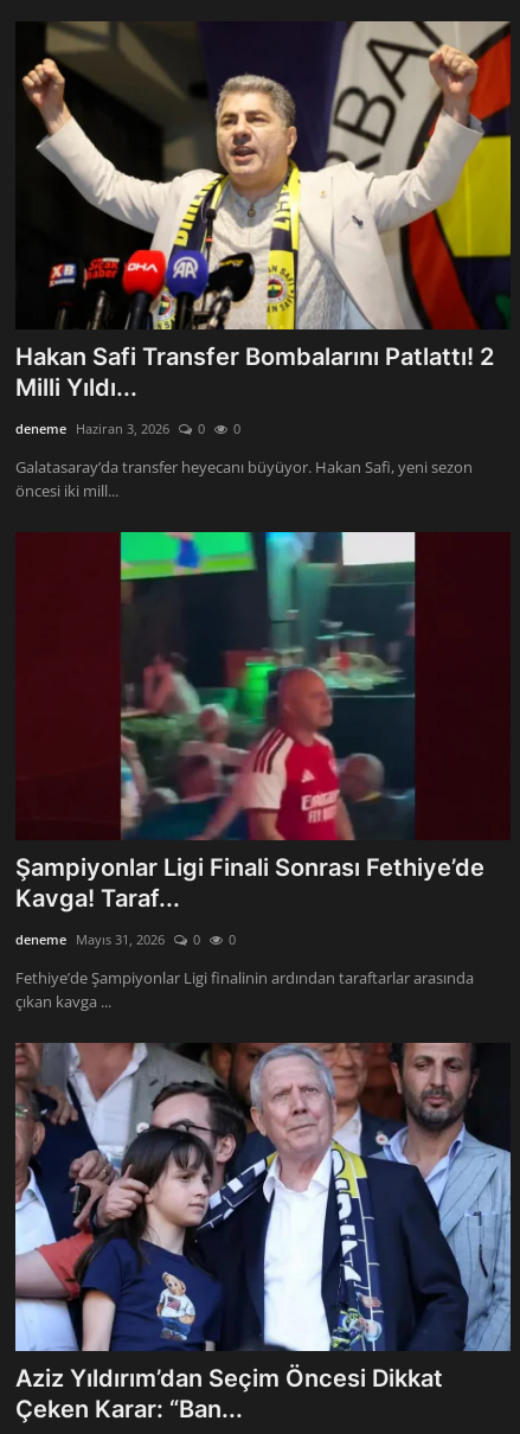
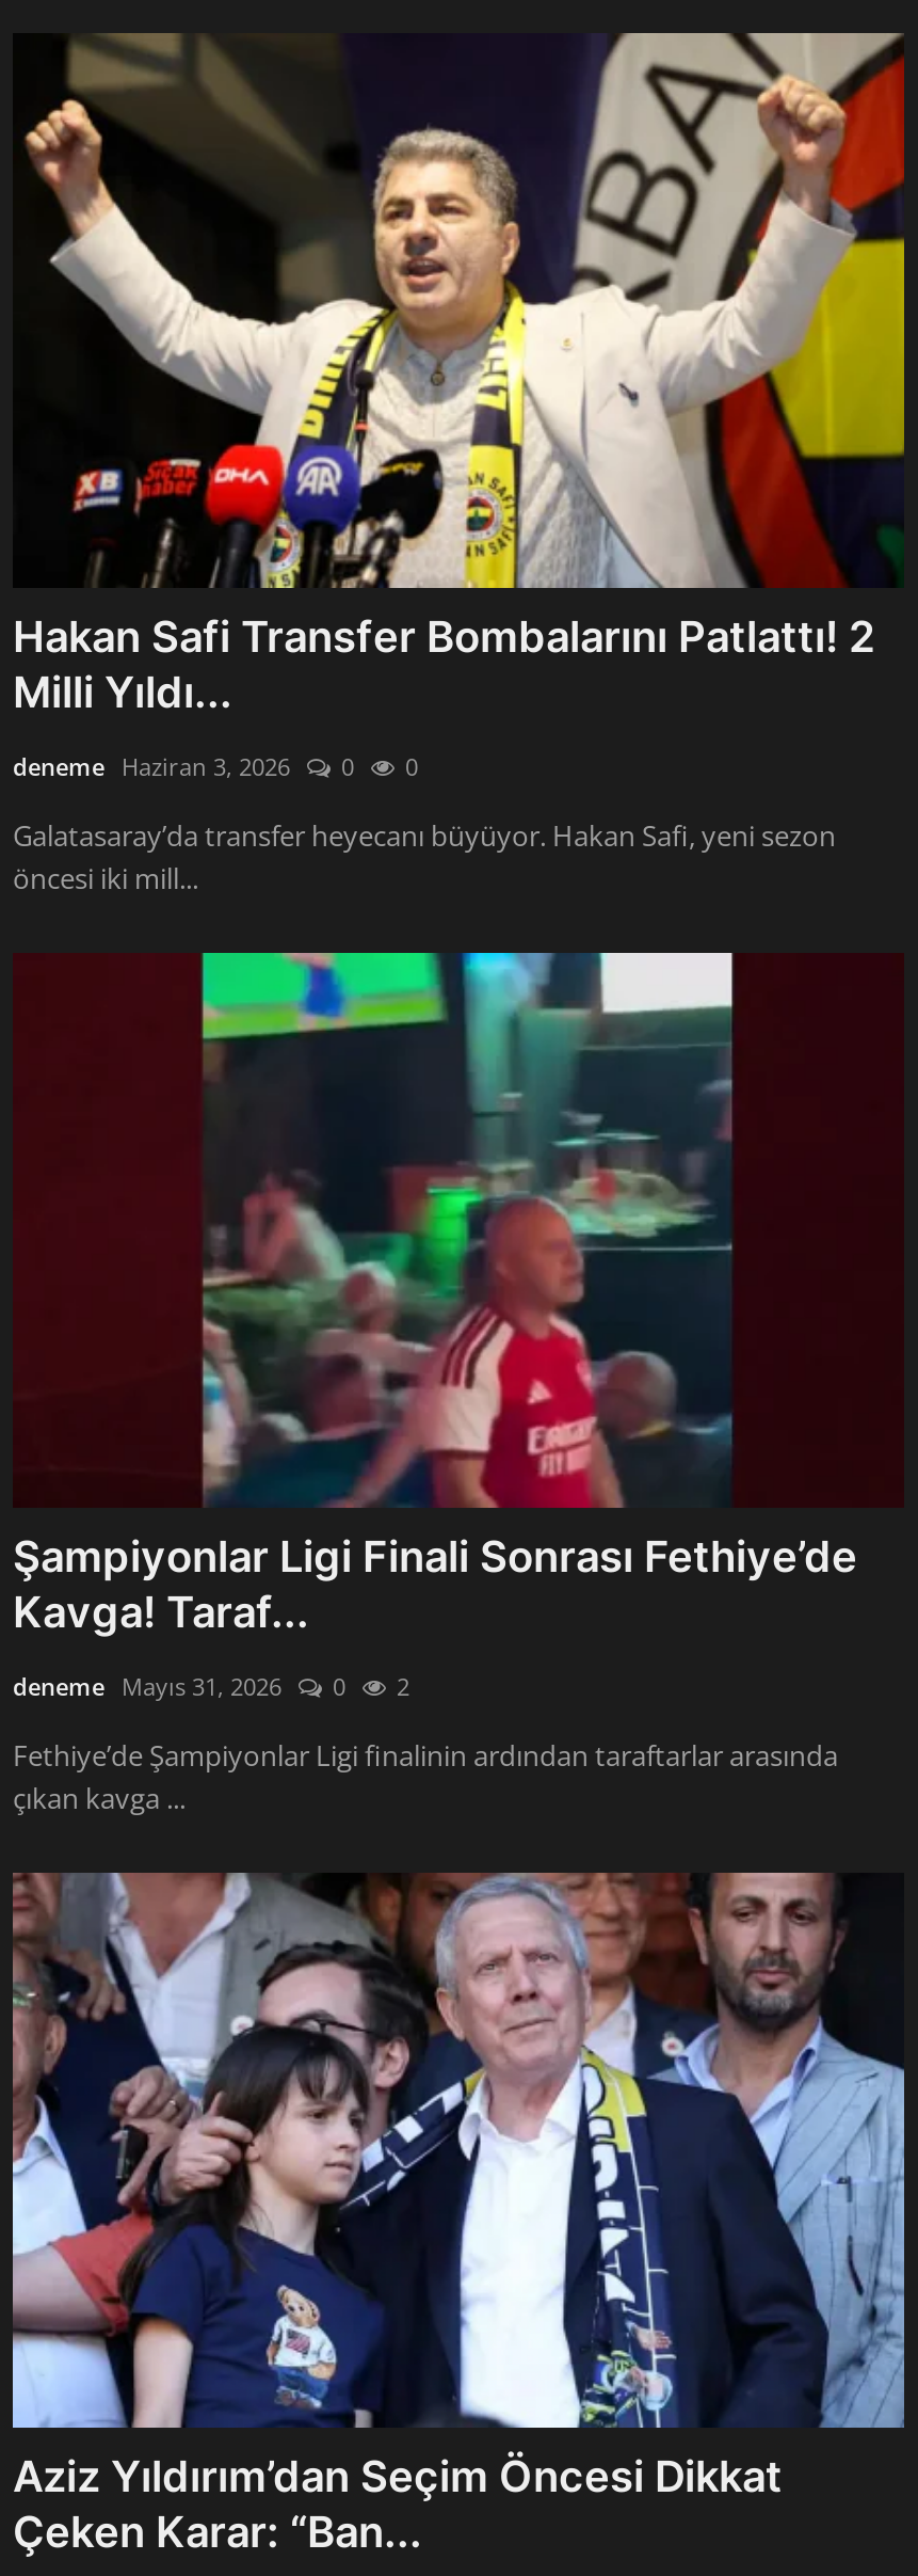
[15,931,236,948] deneme Mayıs 31, 2026 0 0 -> [13,1670,409,1702] deneme Mayıs 31, 2026 0 2

